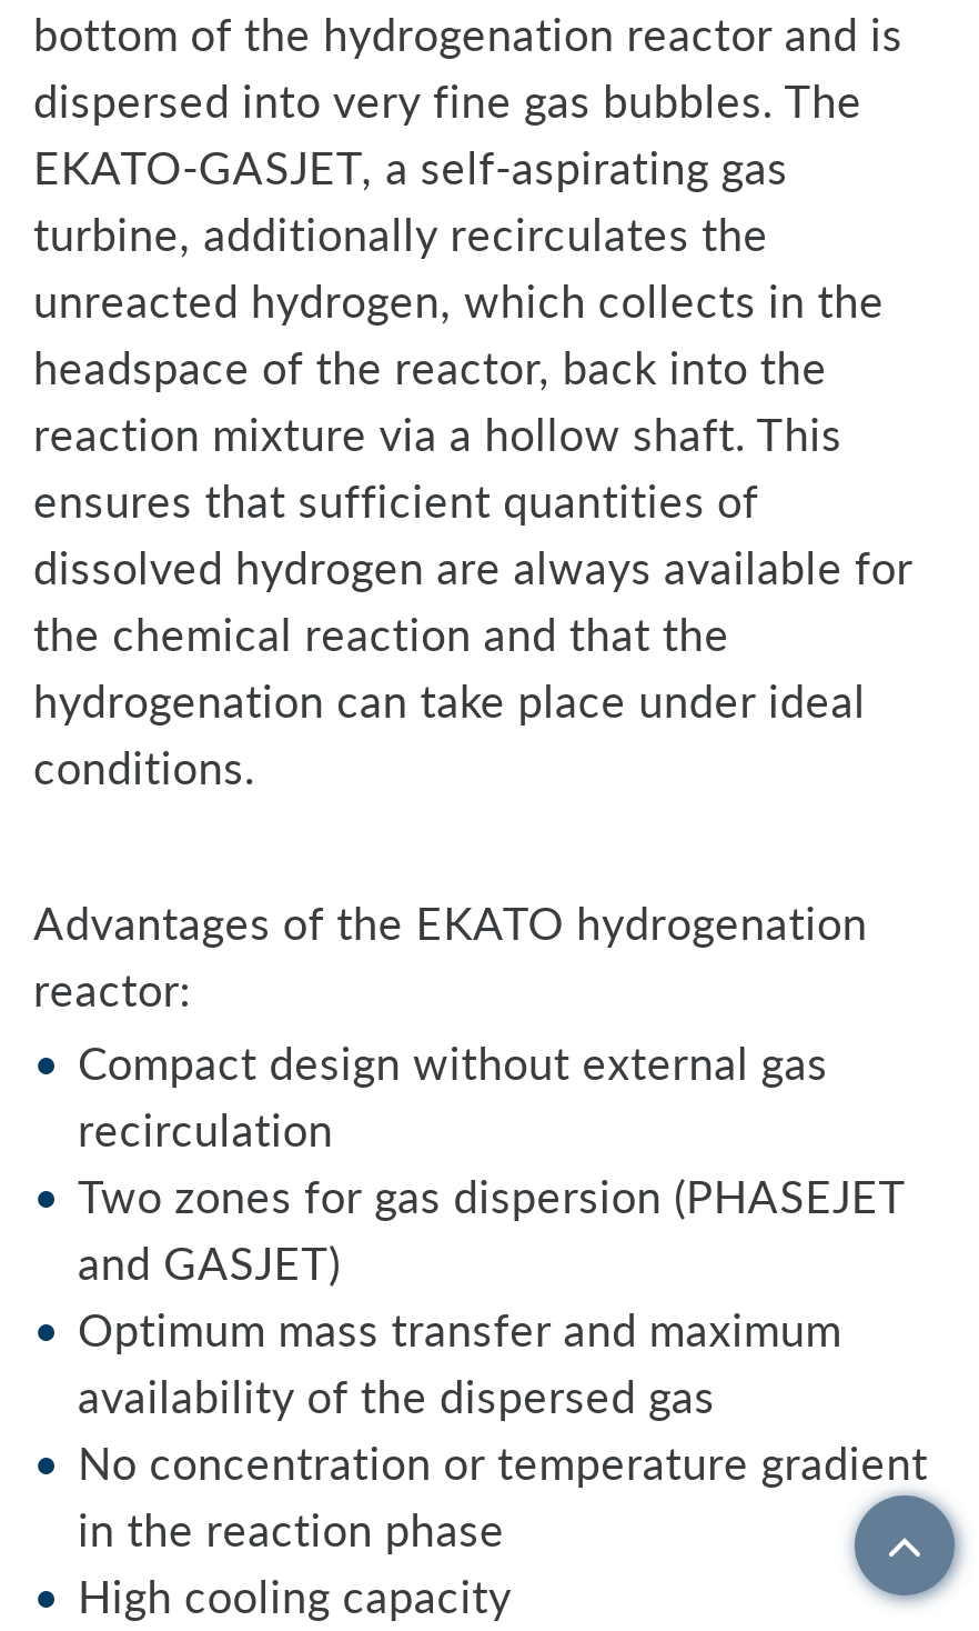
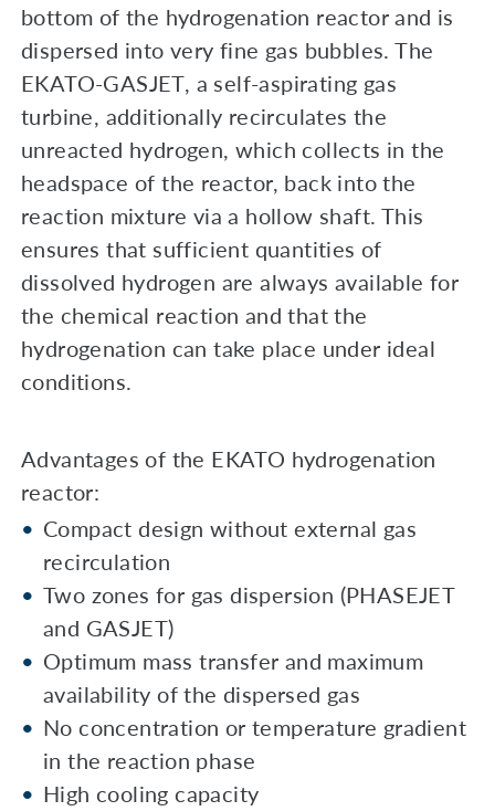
[846,1495,968,1609] [image] -> none

